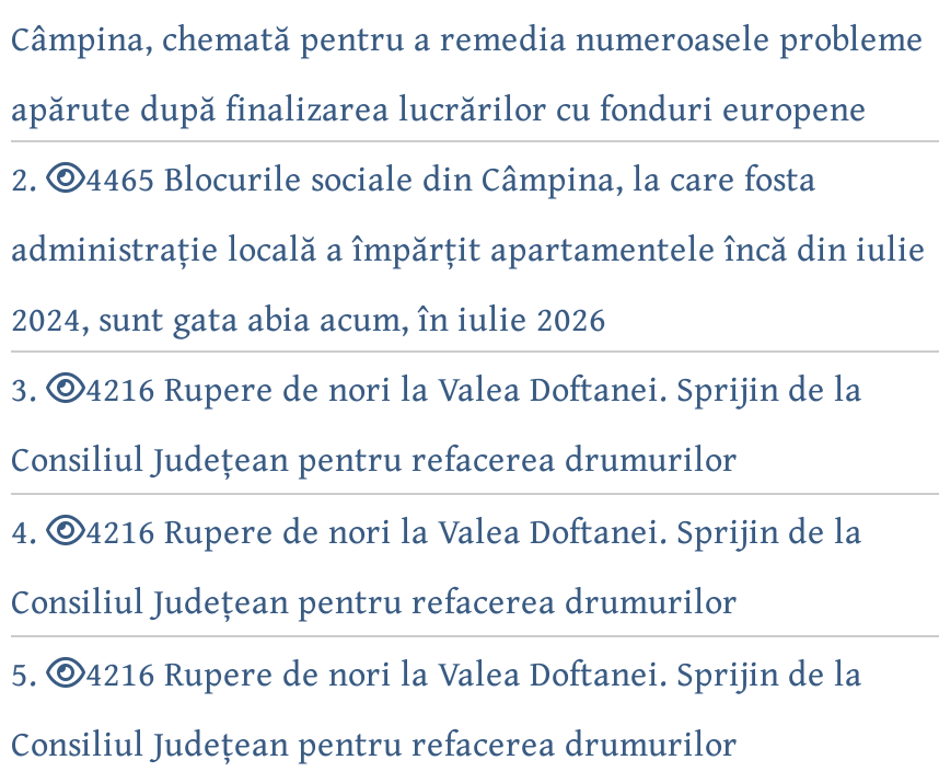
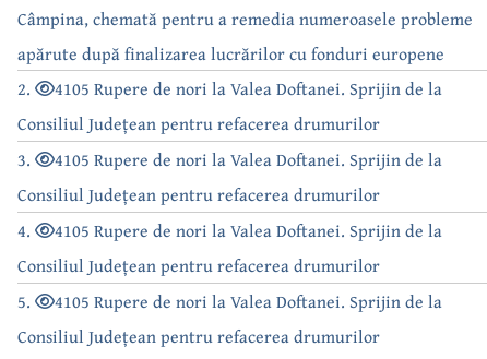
[11,152,926,344] 4465 Blocurile sociale din Câmpina, la care fosta | administrație locală a împărțit apartamentele încă din iulie | 2024, sunt gata abia acum, în iulie 2026 -> [17,76,442,137] 4105 Rupere de nori la Valea Doftanei. Sprijin de la | Consiliul Județean pentru refacerea drumurilor
[85,362,862,414] 4216 Rupere de nori la Valea Doftanei. Sprijin de la -> [55,146,442,173] 4105 Rupere de nori la Valea Doftanei. Sprijin de la
[85,504,862,557] 4216 Rupere de nori la Valea Doftanei. Sprijin de la -> [55,217,442,244] 4105 Rupere de nori la Valea Doftanei. Sprijin de la
[85,647,862,699] 4216 Rupere de nori la Valea Doftanei. Sprijin de la -> [55,288,442,314] 4105 Rupere de nori la Valea Doftanei. Sprijin de la

